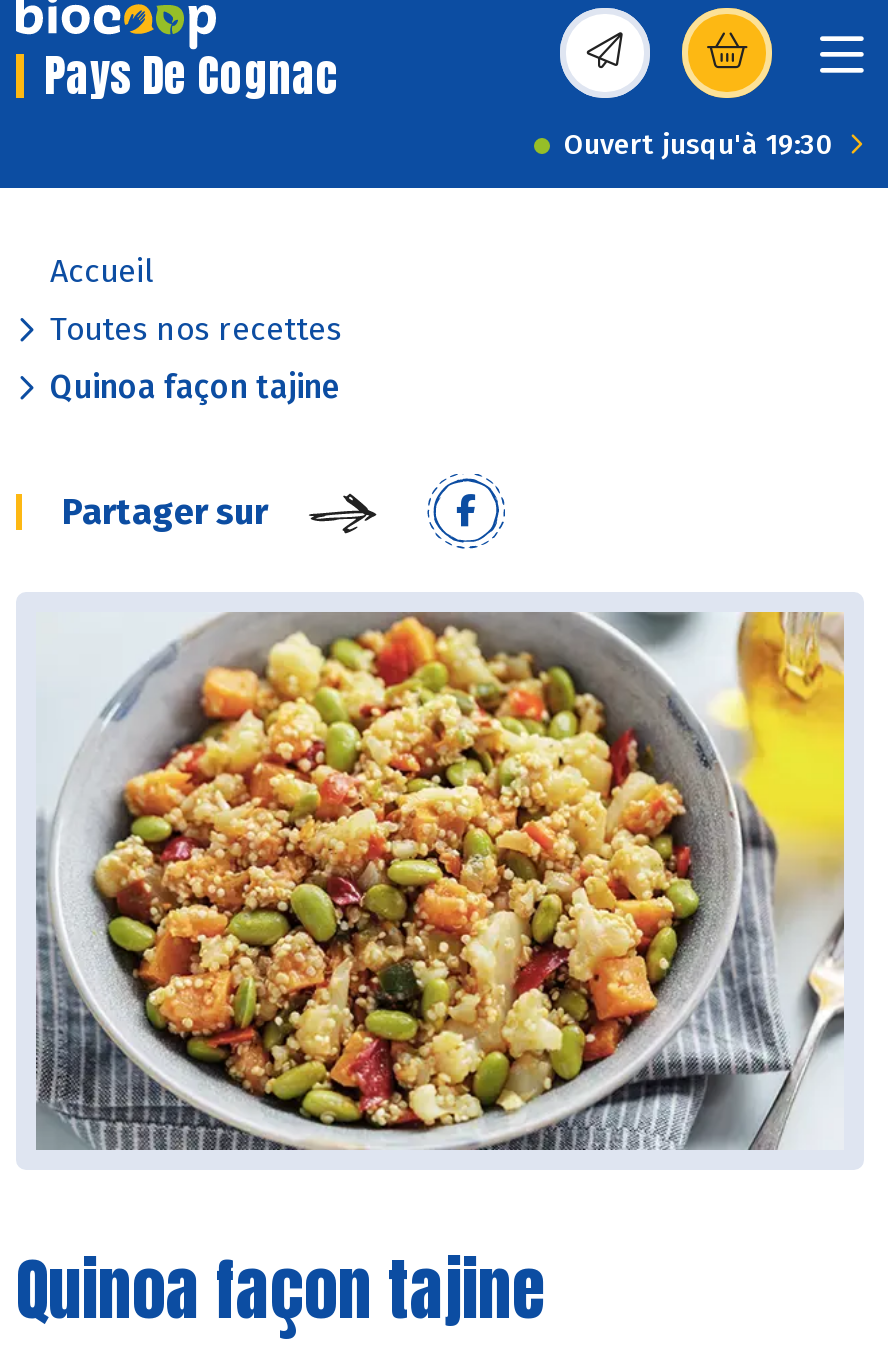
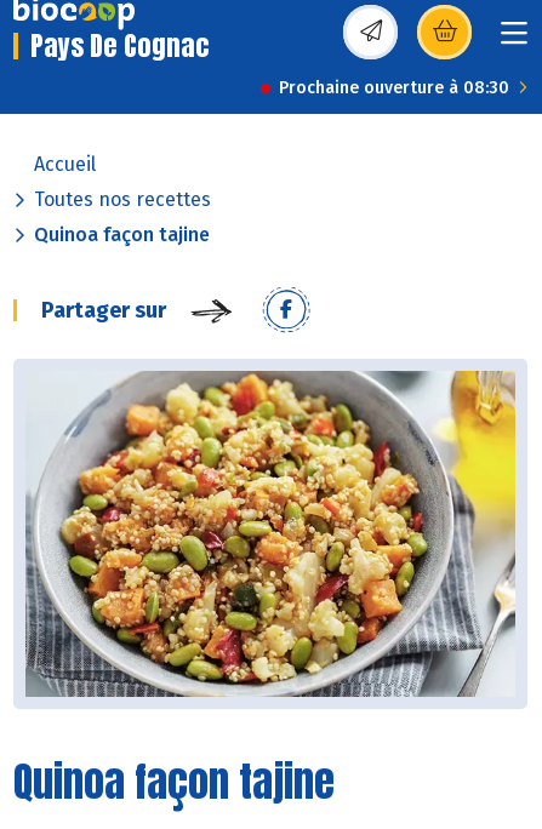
[564,128,834,162] Ouvert jusqu'à 19:30 -> [279,78,509,98] Prochaine ouverture à 08:30

